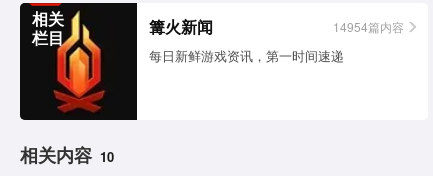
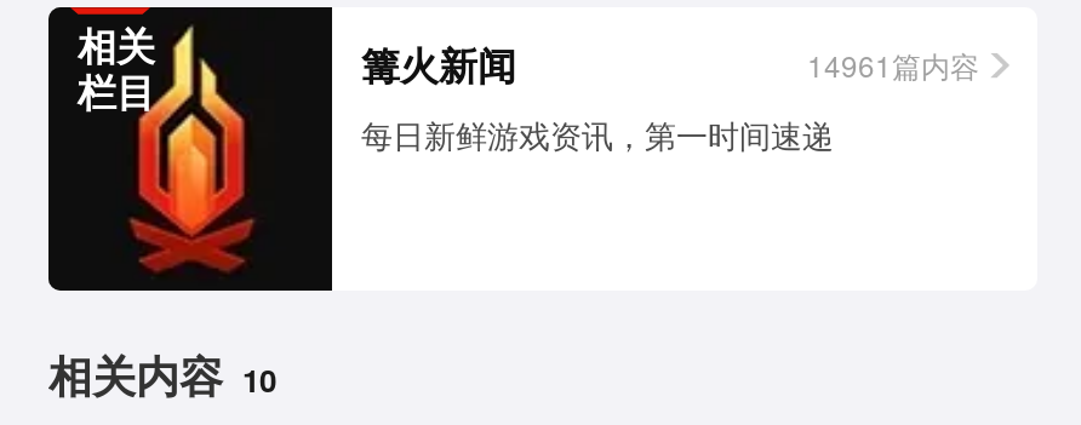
[333,18,407,35] 14954篇内容 -> [807,44,986,85] 14961篇内容

